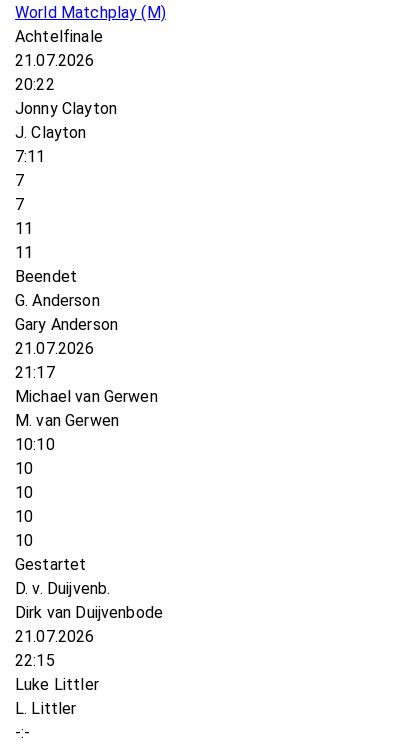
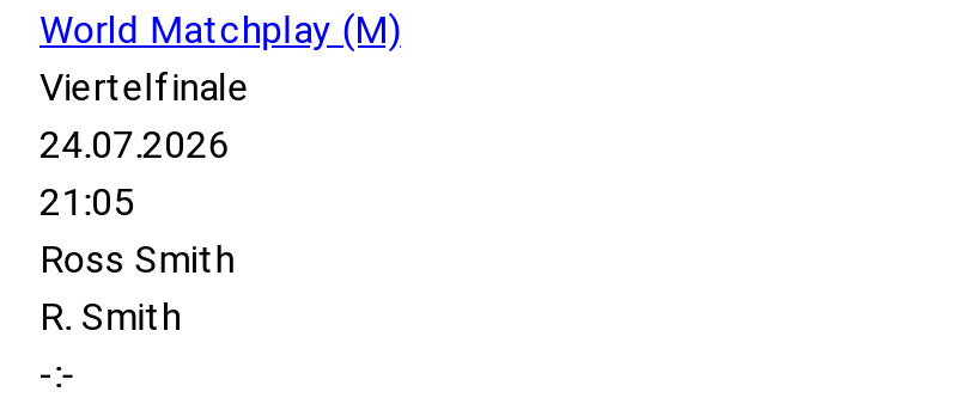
[15,27,163,718] Achtelfinale | 21.07.2026 | 20:22 | Jonny Clayton | J. Clayton | 7:11 | 7 | 7 | 11 | 11 | Beendet | G. Anderson | Gary Anderson | 21.07.2026 | 21:17 | Michael van Gerwen | M. van Gerwen | 10:10 | 10 | 10 | 10 | 10 | Gestartet | D. v. Duijvenb. | Dirk van Duijvenbode | 21.07.2026 | 22:15 | Luke Littler | L. Littler -> [39,65,250,339] Viertelfinale | 24.07.2026 | 21:05 | Ross Smith | R. Smith

